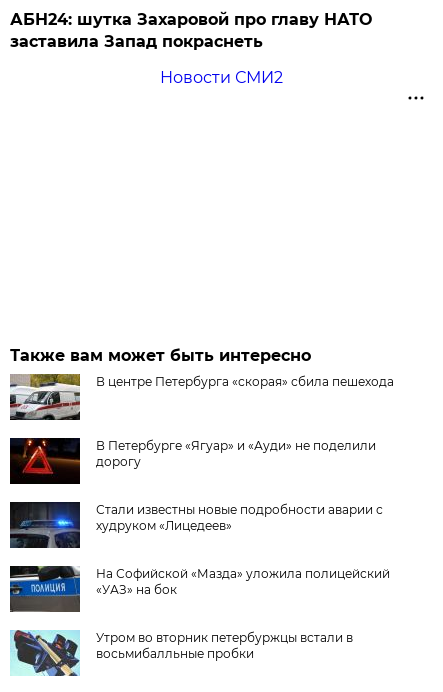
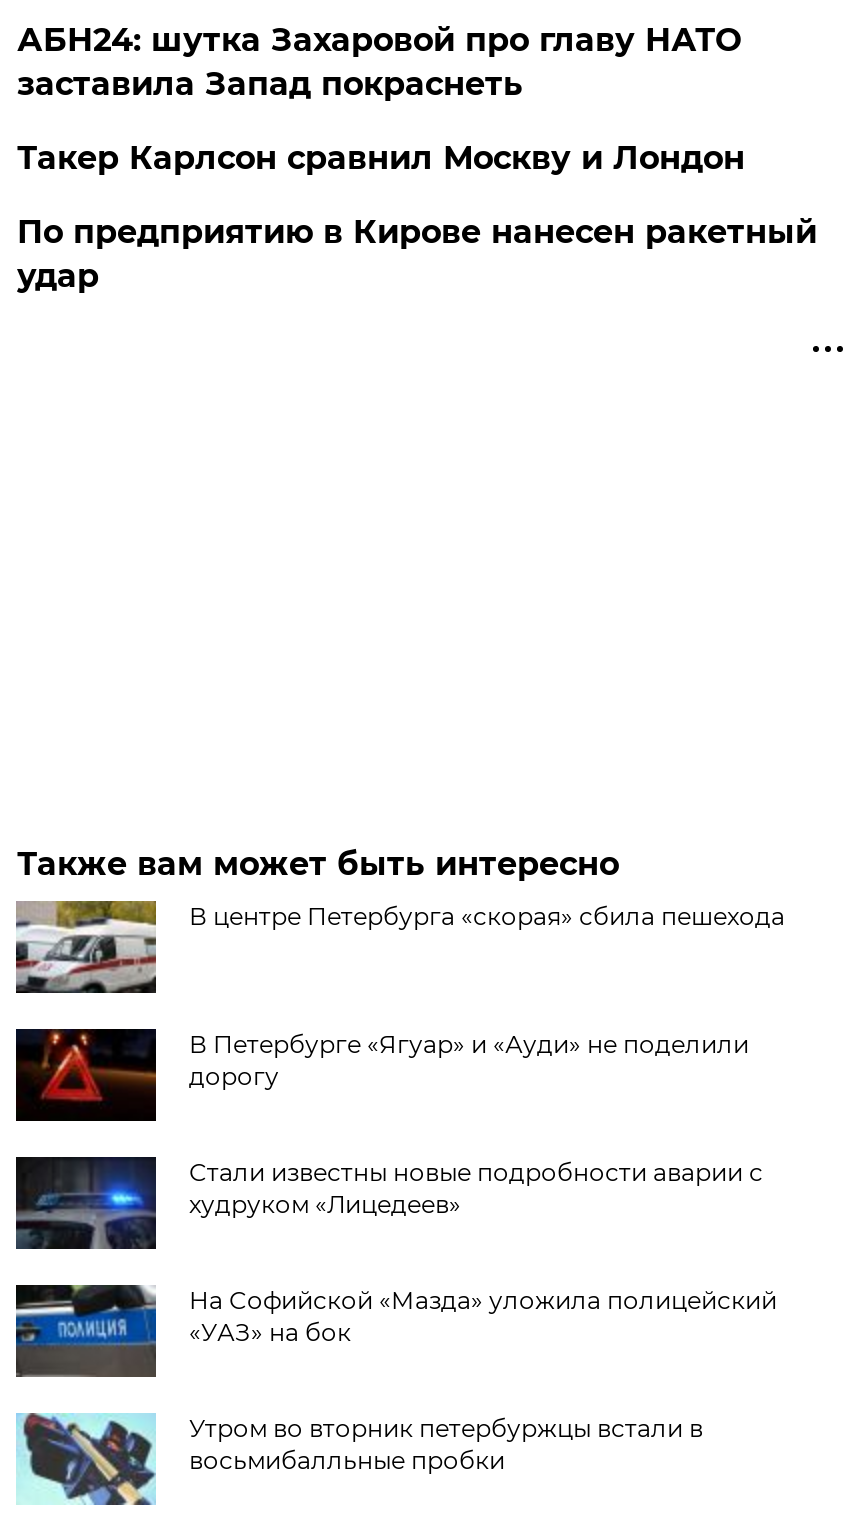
[160,68,283,87] Новости СМИ2 -> [17,139,817,295] Такер Карлсон сравнил Москву и Лондон | По предприятию в Кирове нанесен ракетный | удар

